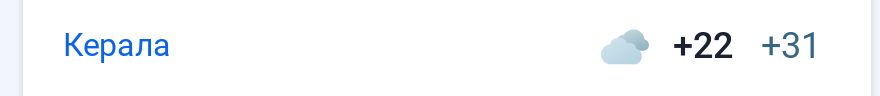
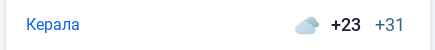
[673,24,821,66] +22 +31 -> [331,14,405,35] +23 +31

